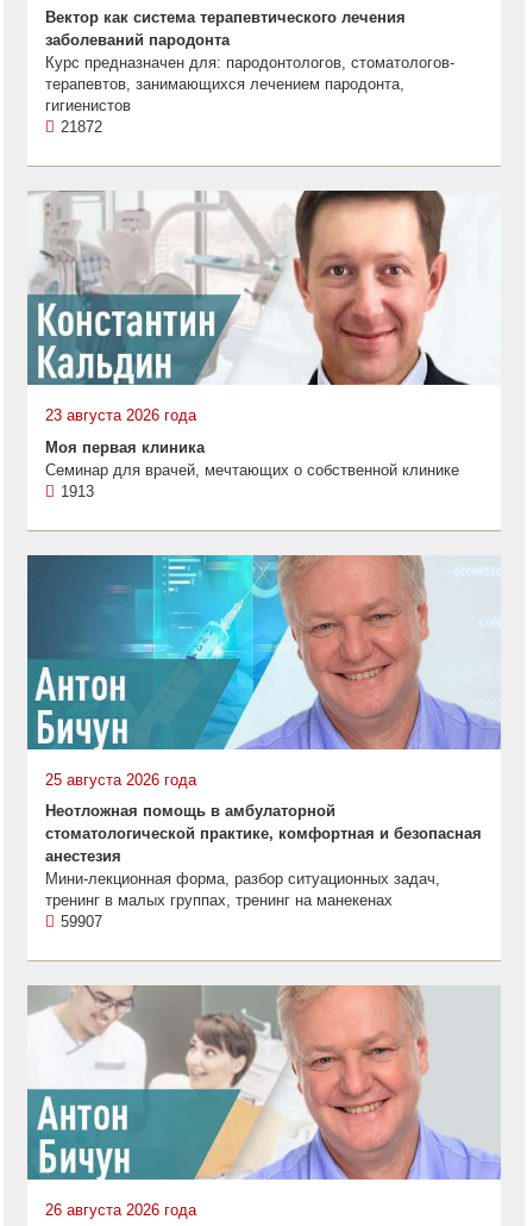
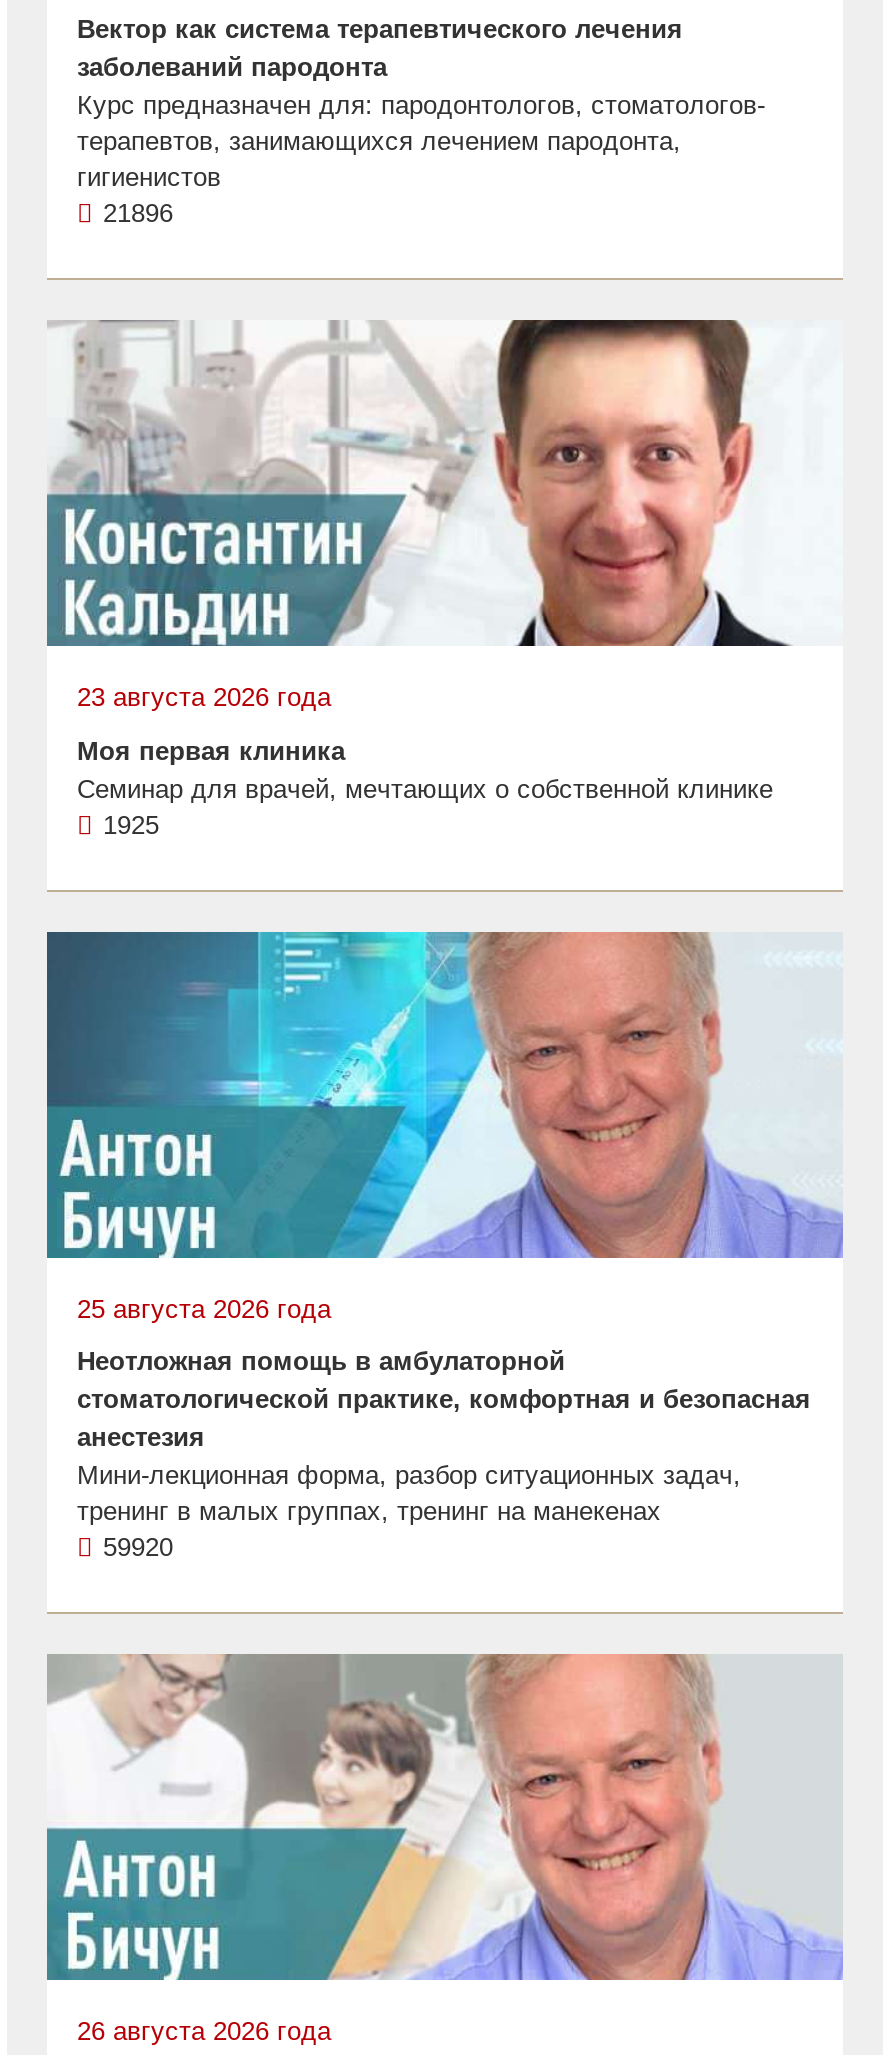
[61,118,102,136] 21872 -> [103,198,173,228] 21896
[61,483,94,500] 1913 -> [103,810,159,840] 1925
[61,913,102,931] 59907 -> [103,1532,173,1562] 59920

